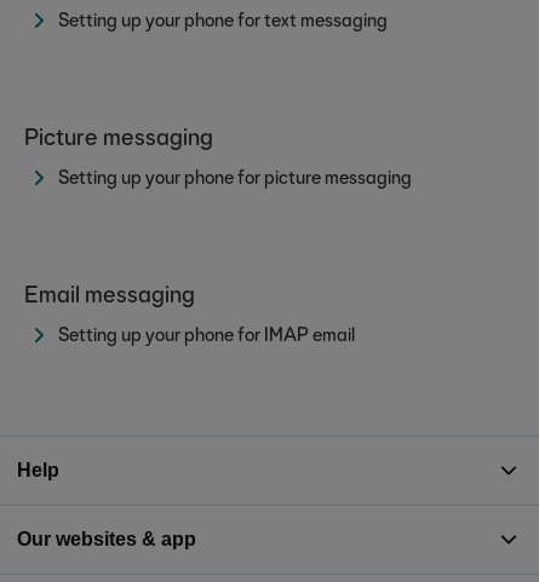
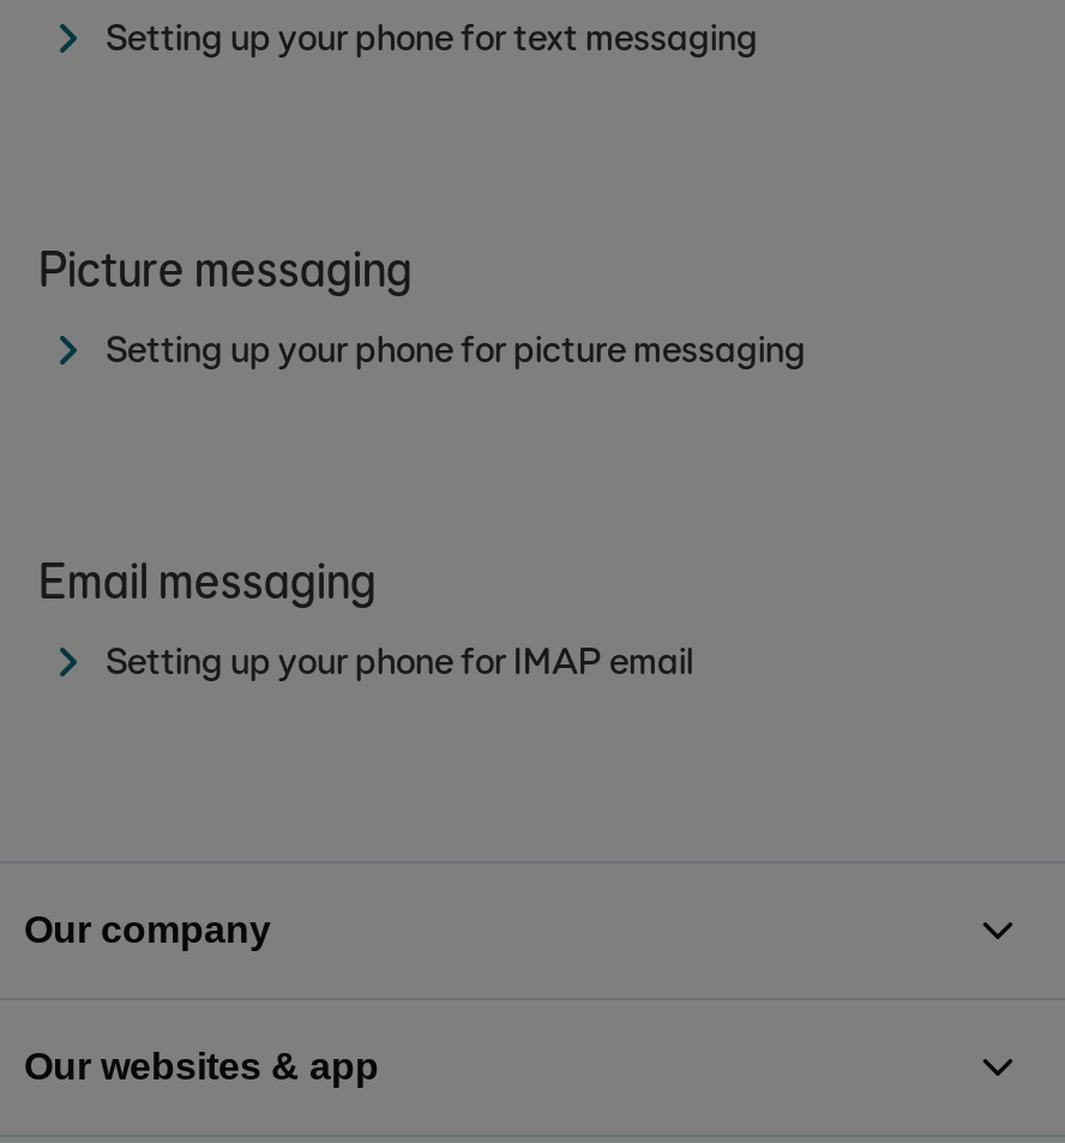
[17,460,59,480] Help -> [24,909,271,950] Our company

